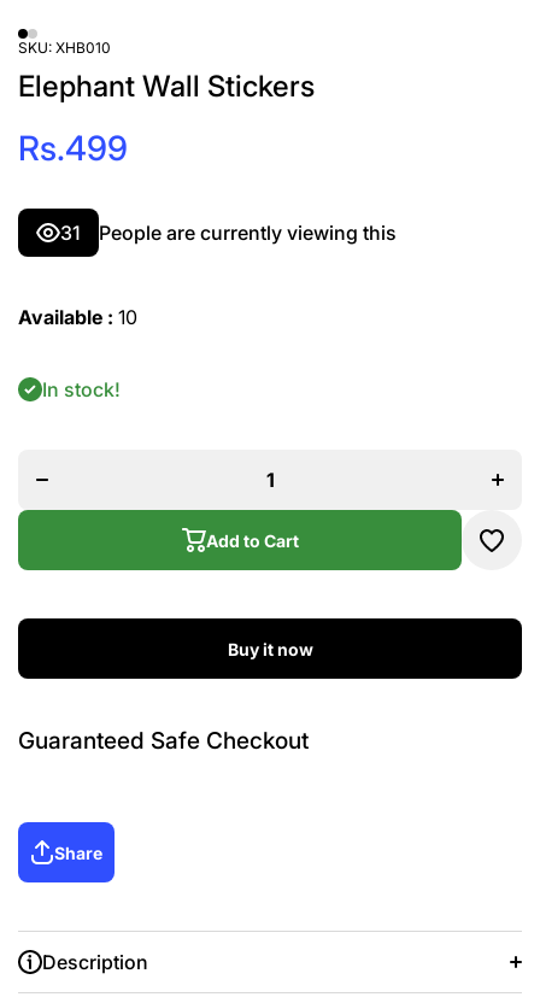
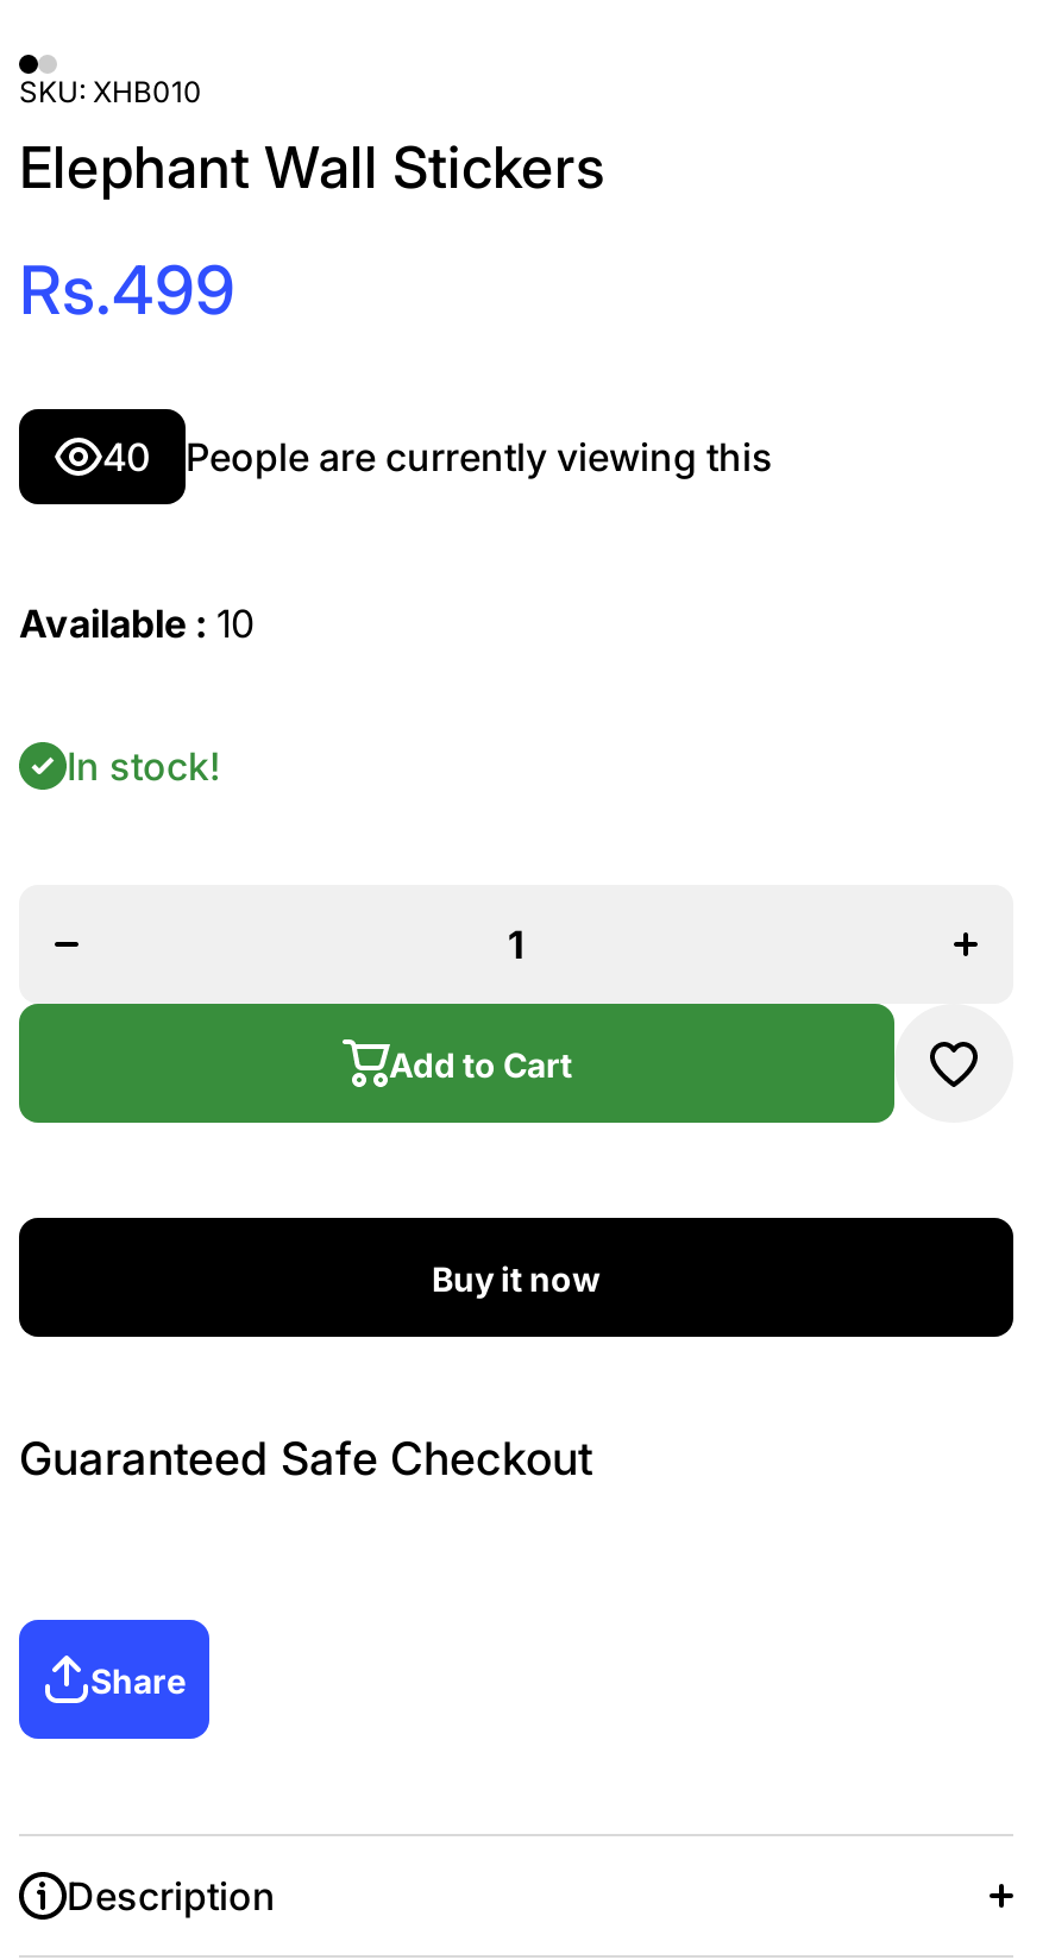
[60,221,397,245] 31 People are currently viewing this -> [102,433,773,480] 40 People are currently viewing this

